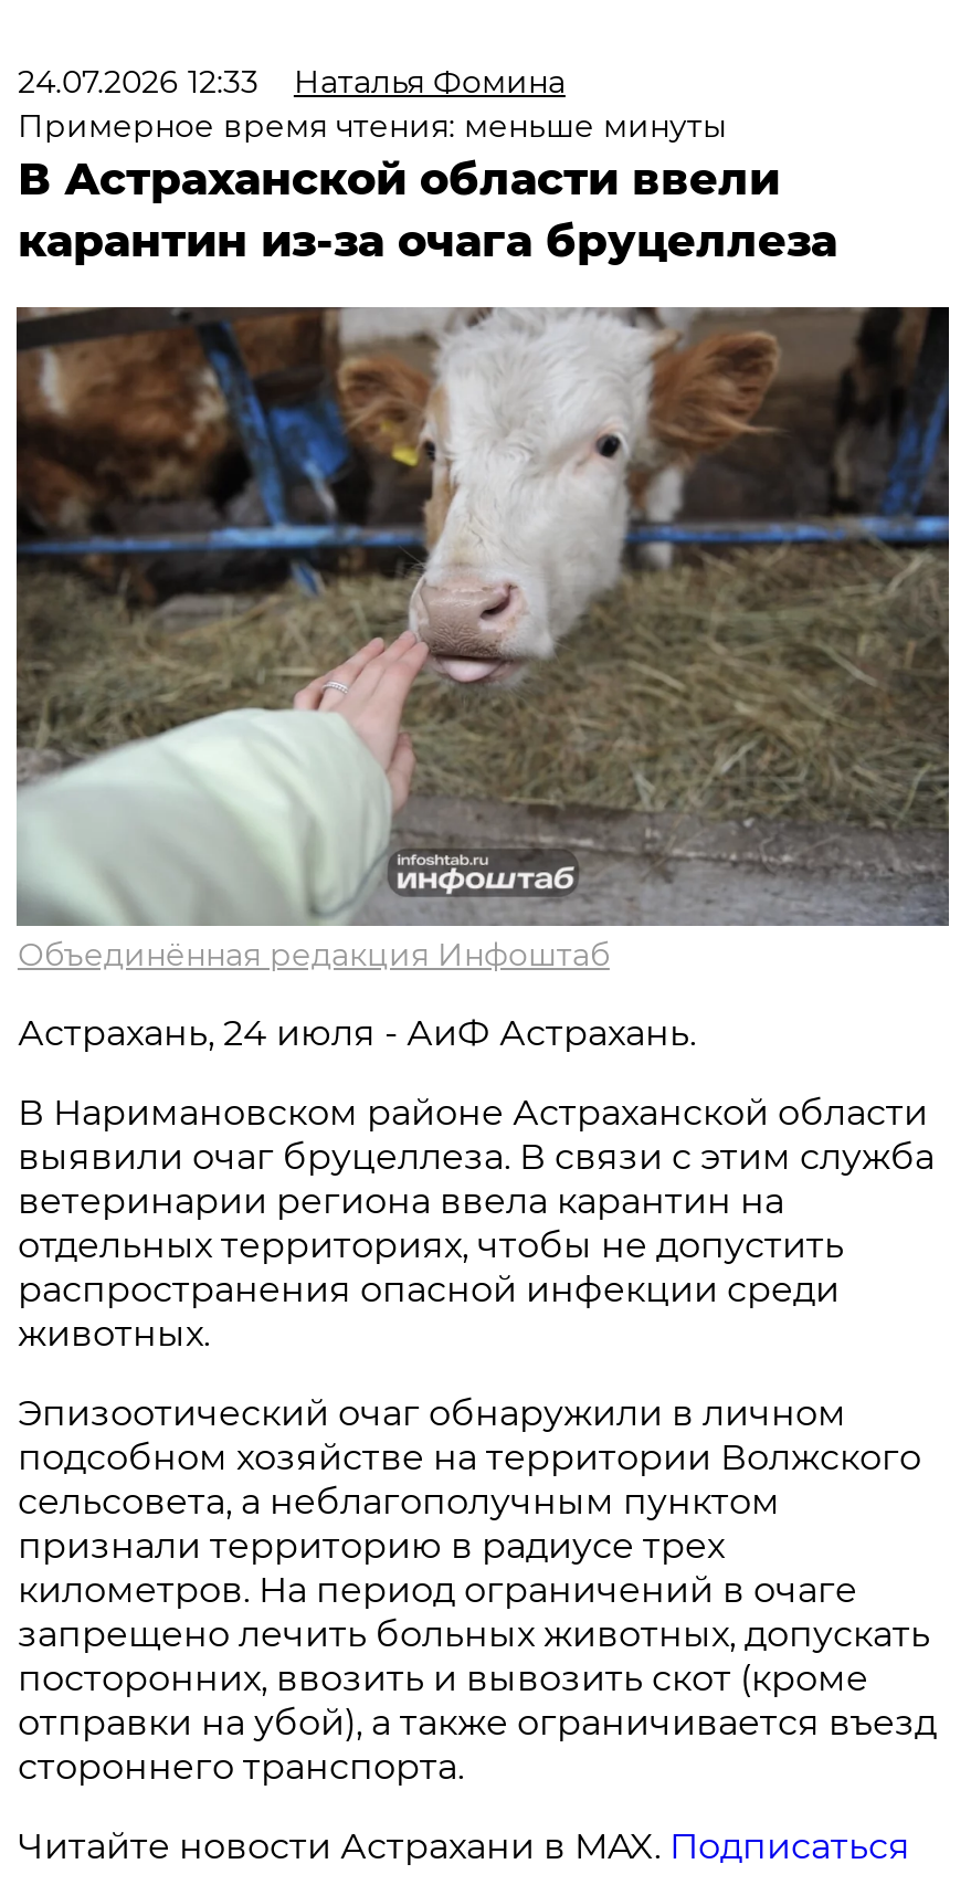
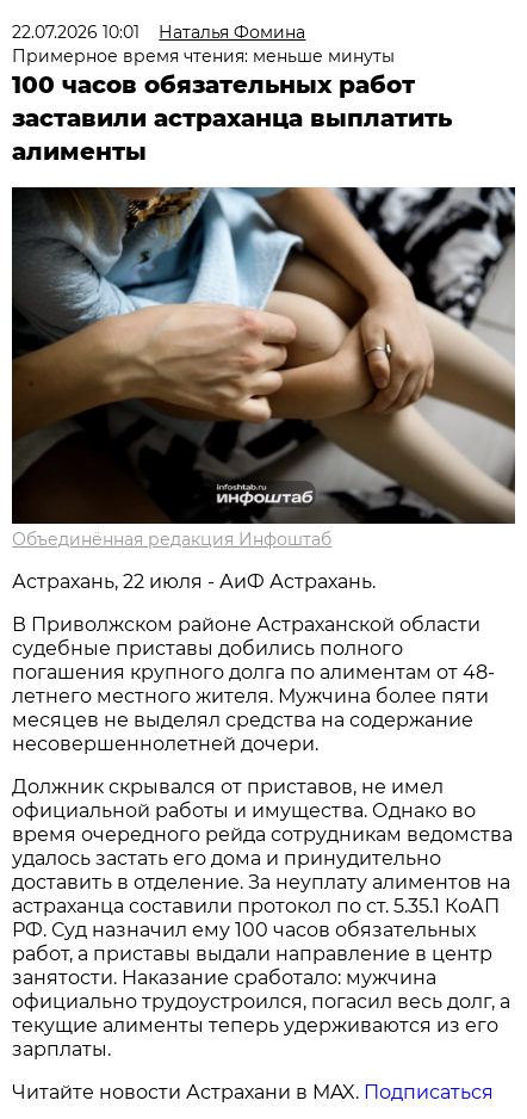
[17,62,565,102] 24.07.2026 12:33 Наталья Фомина -> [12,21,306,43] 22.07.2026 10:01 Наталья Фомина
[17,152,837,267] В Астраханской области ввели | карантин из-за очага бруцеллеза -> [12,70,452,166] 100 часов обязательных работ | заставили астраханца выплатить | алименты
[14,305,949,1054] [image] | Астрахань, 24 июля - АиФ Астрахань. -> [11,186,515,593] [image] | Астрахань, 22 июля - АиФ Астрахань.
[17,1092,934,1355] В Наримановском районе Астраханской области | выявили очаг бруцеллеза. В связи с этим служба | ветеринарии региона ввела карантин на | отдельных территориях, чтобы не допустить | распространения опасной инфекции среди | животных. -> [12,614,495,756] В Приволжском районе Астраханской области | судебные приставы добились полного | погашения крупного долга по алиментам от 48- | летнего местного жителя. Мужчина более пяти | месяцев не выделял средства на содержание | несовершеннолетней дочери.
[17,1392,937,1788] Эпизоотический очаг обнаружили в личном | подсобном хозяйстве на территории Волжского | сельсовета, а неблагополучным пунктом | признали территорию в радиусе трех | километров. На период ограничений в очаге | запрещено лечить больных животных, допускать | посторонних, ввозить и вывозить скот (кроме | отправки на убой), а также ограничивается въезд | стороннего транспорта. -> [12,776,513,1061] Должник скрывался от приставов, не имел | официальной работы и имущества. Однако во | время очередного рейда сотрудникам ведомства | удалось застать его дома и принудительно | доставить в отделение. За неуплату алиментов на | астраханца составили протокол по ст. 5.35.1 КоАП | РФ. Суд назначил ему 100 часов обязательных | работ, а приставы выдали направление в центр | занятости. Наказание сработало: мужчина | официально трудоустроился, погасил весь долг, а | текущие алименты теперь удерживаются из его | зарплаты.

